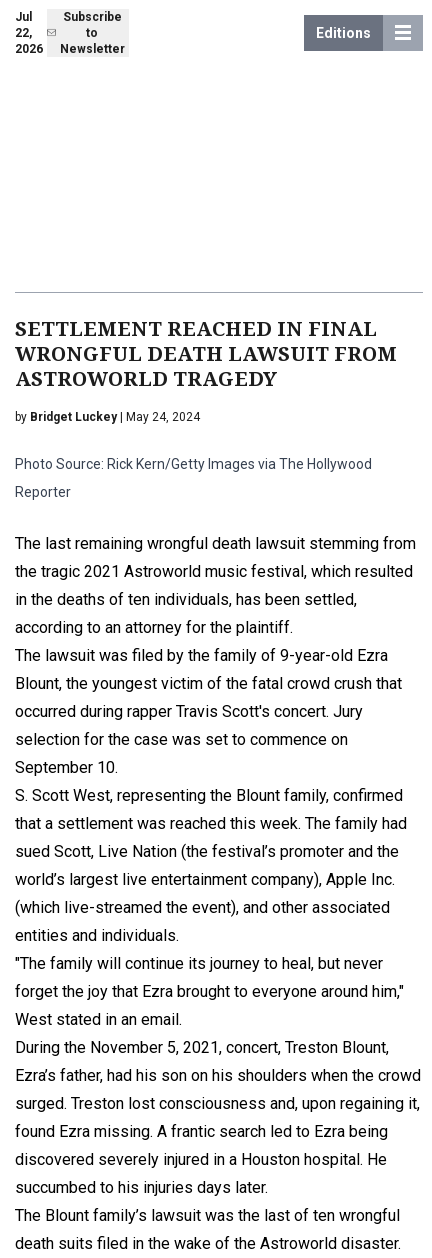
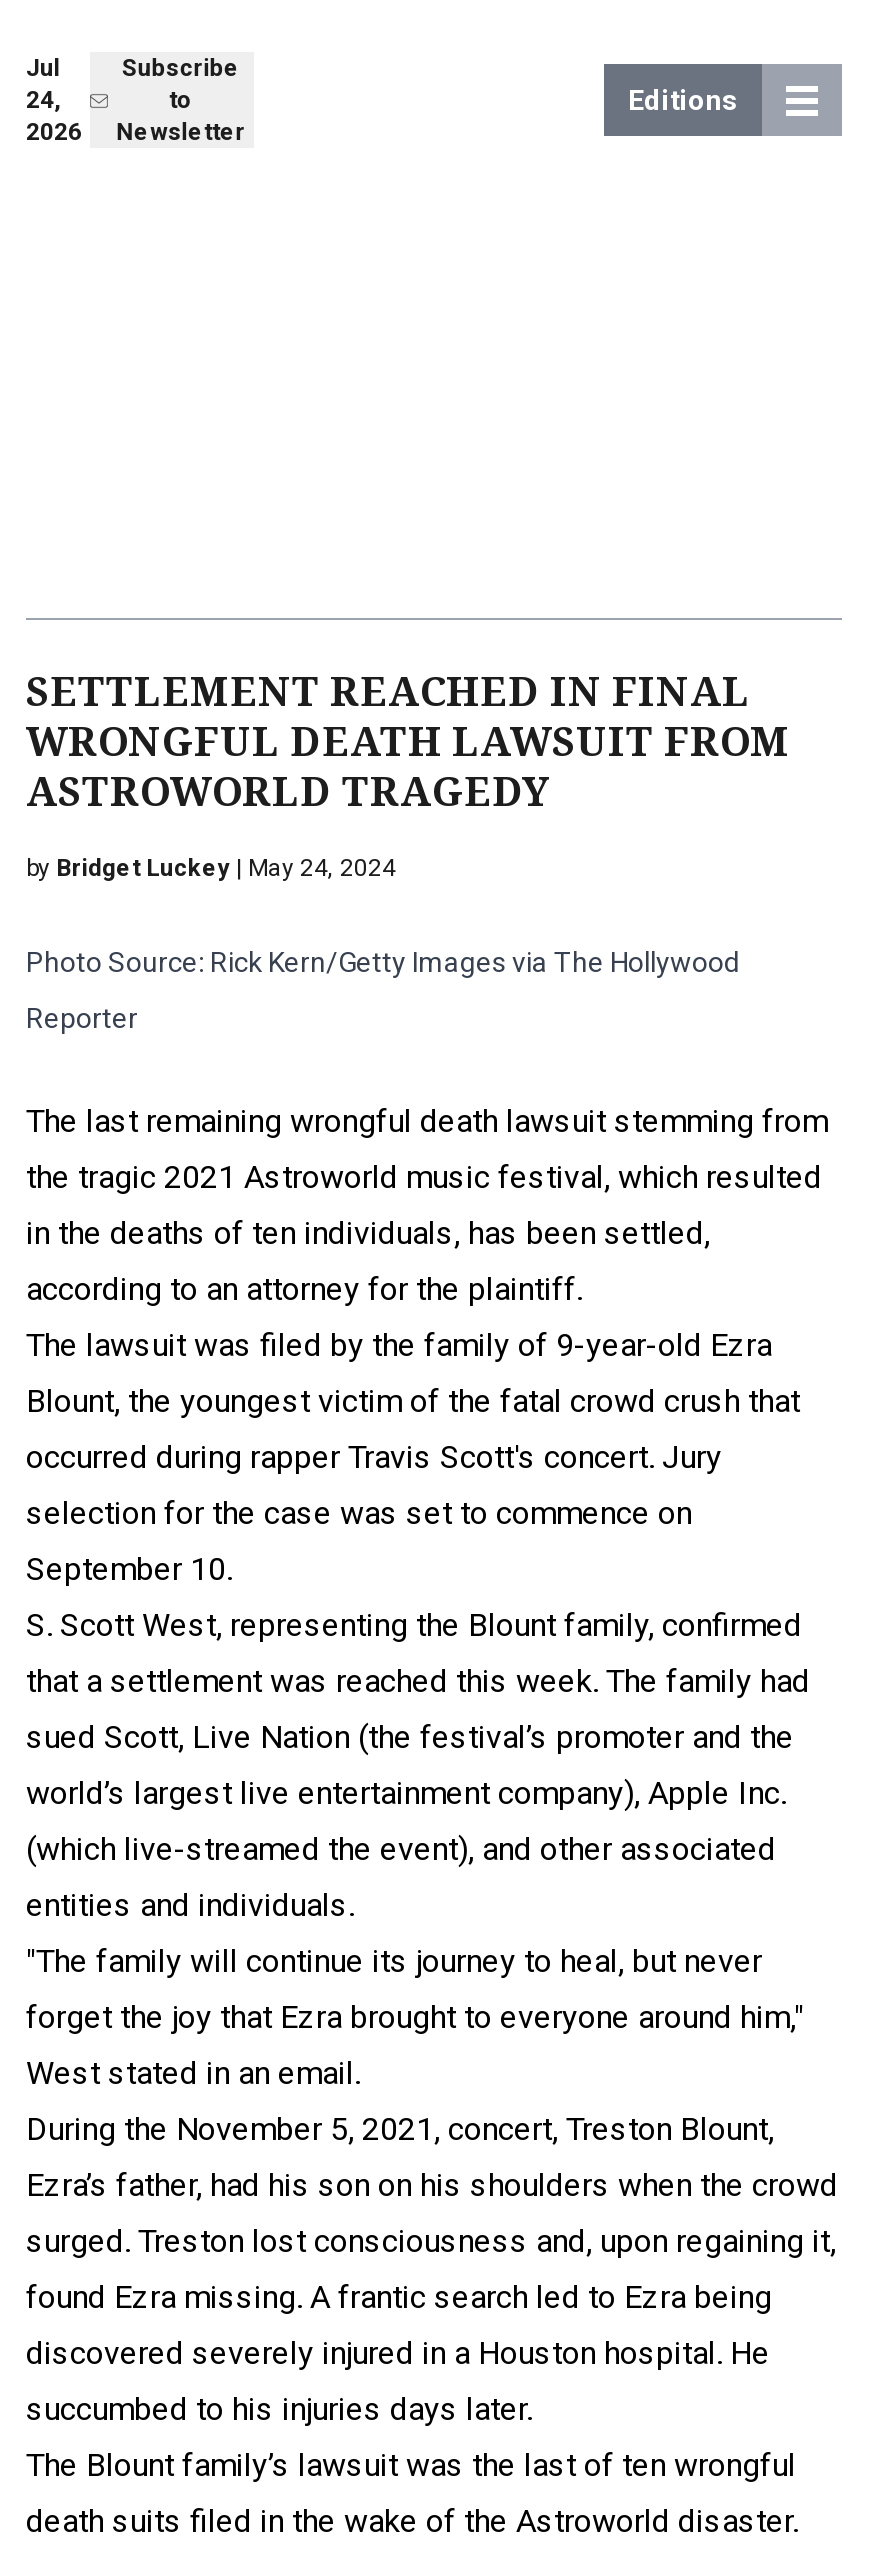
[15,26,32,40] 22, -> [26,87,60,115] 24,

